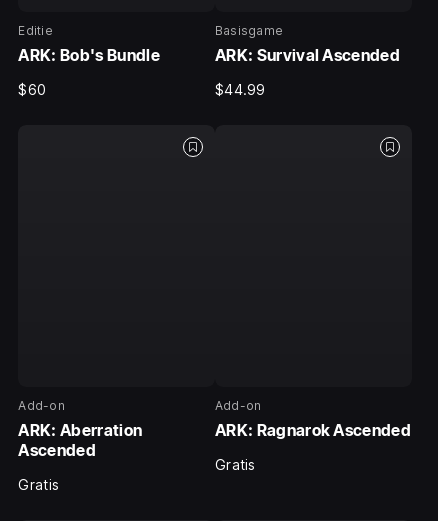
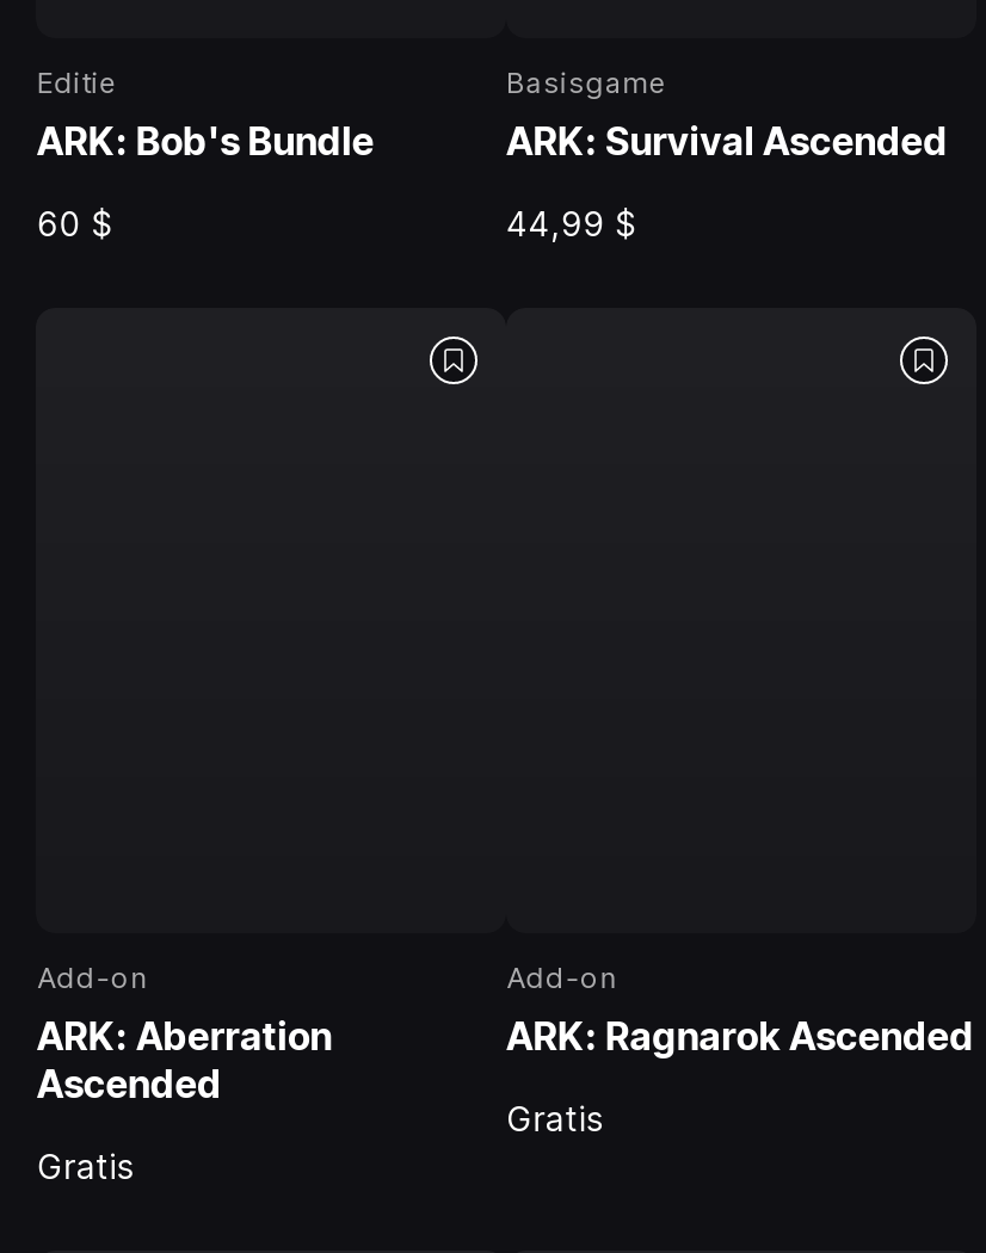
[18,81,46,98] $60 -> [37,202,113,243] 60 $
[215,81,266,98] $44.99 -> [506,202,637,243] 44,99 $

